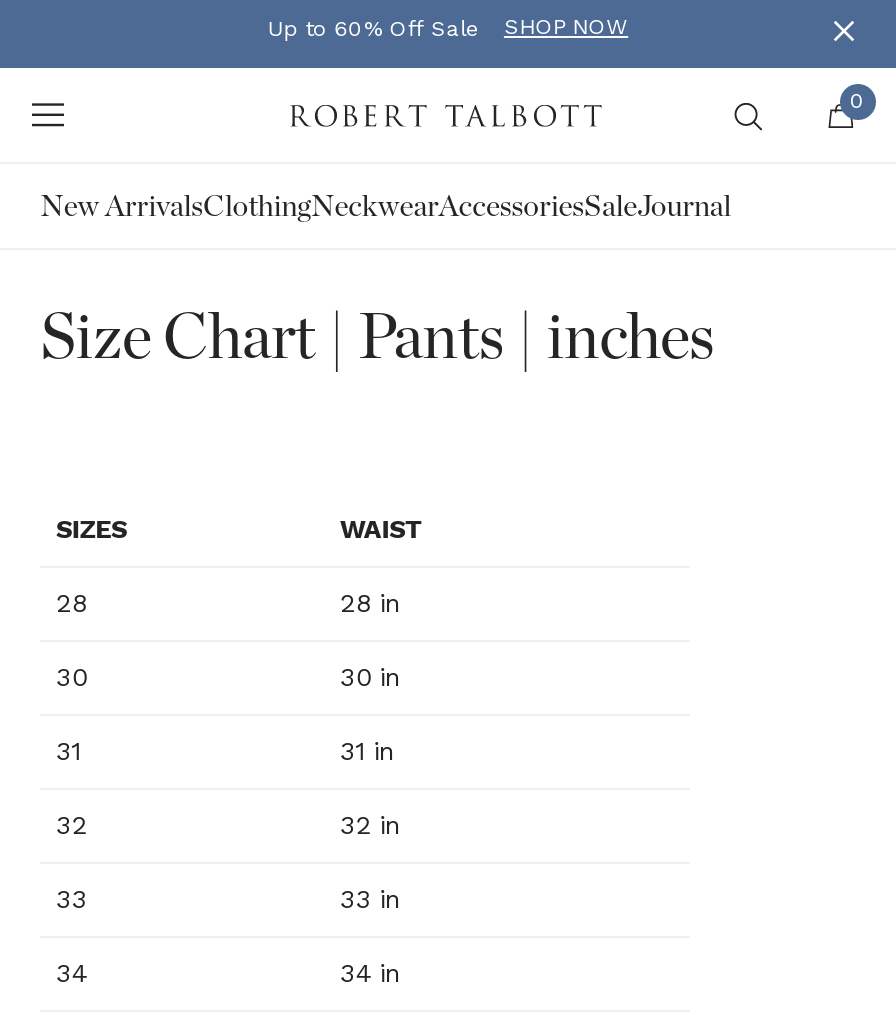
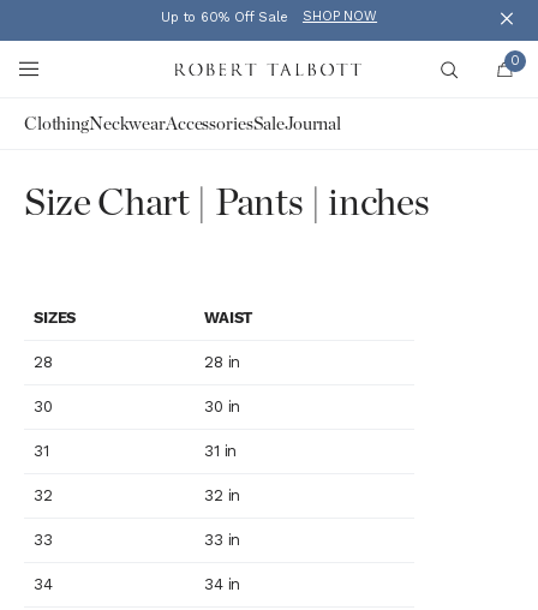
[40,188,731,224] New ArrivalsClothingNeckwearAccessoriesSaleJournal -> [24,113,341,134] ClothingNeckwearAccessoriesSaleJournal

